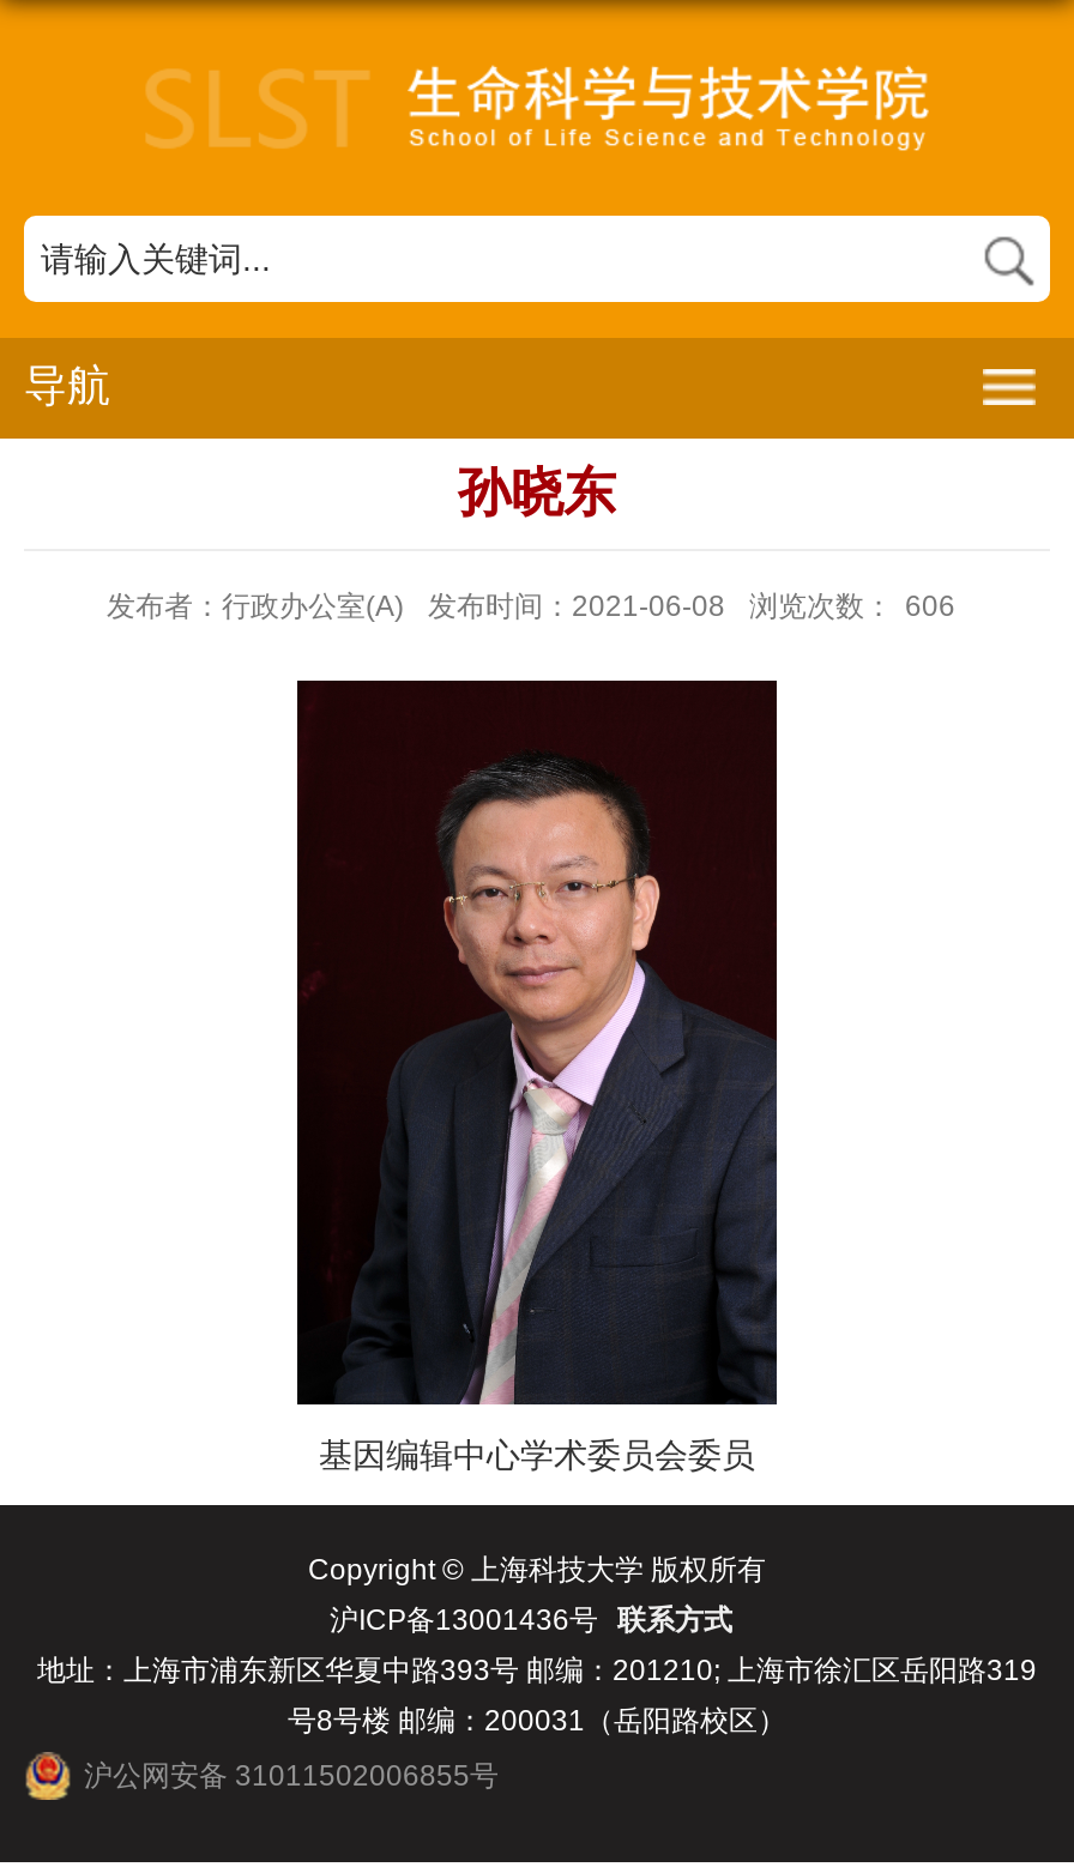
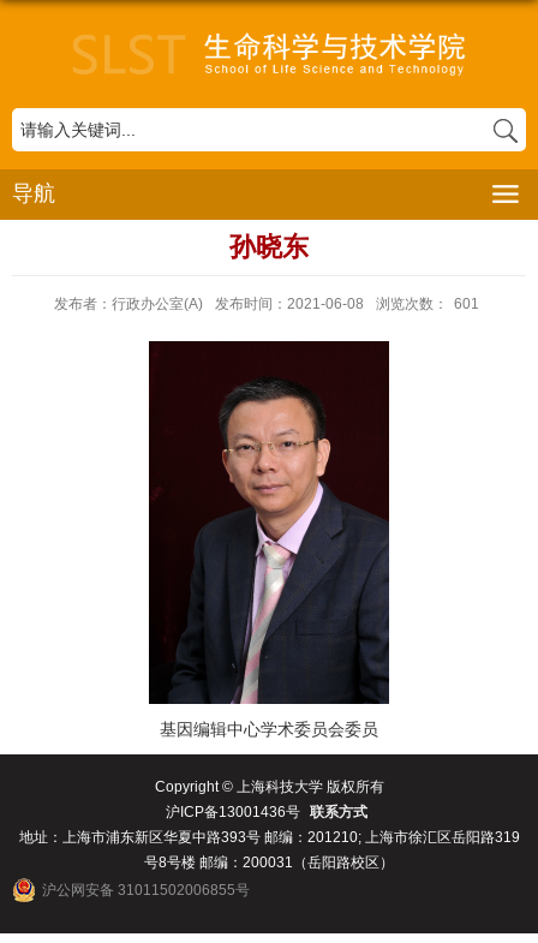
[107,591,955,624] 发布者：行政办公室(A) 发布时间：2021-06-08 浏览次数： 606 -> [53,296,479,313] 发布者：行政办公室(A) 发布时间：2021-06-08 浏览次数： 601

